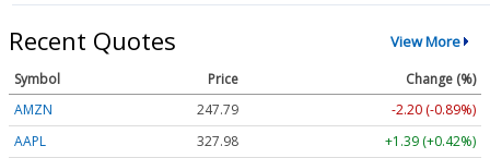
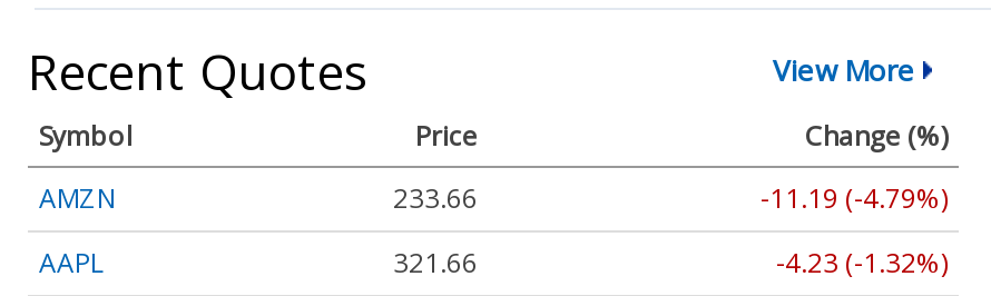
[197,101,238,119] 247.79 -> [393,179,478,217] 233.66
[392,101,476,119] -2.20 (-0.89%) -> [761,179,948,217] -11.19 (-4.79%)
[197,132,238,151] 327.98 -> [393,243,478,281] 321.66
[385,132,476,151] +1.39 (+0.42%) -> [776,243,948,281] -4.23 (-1.32%)

